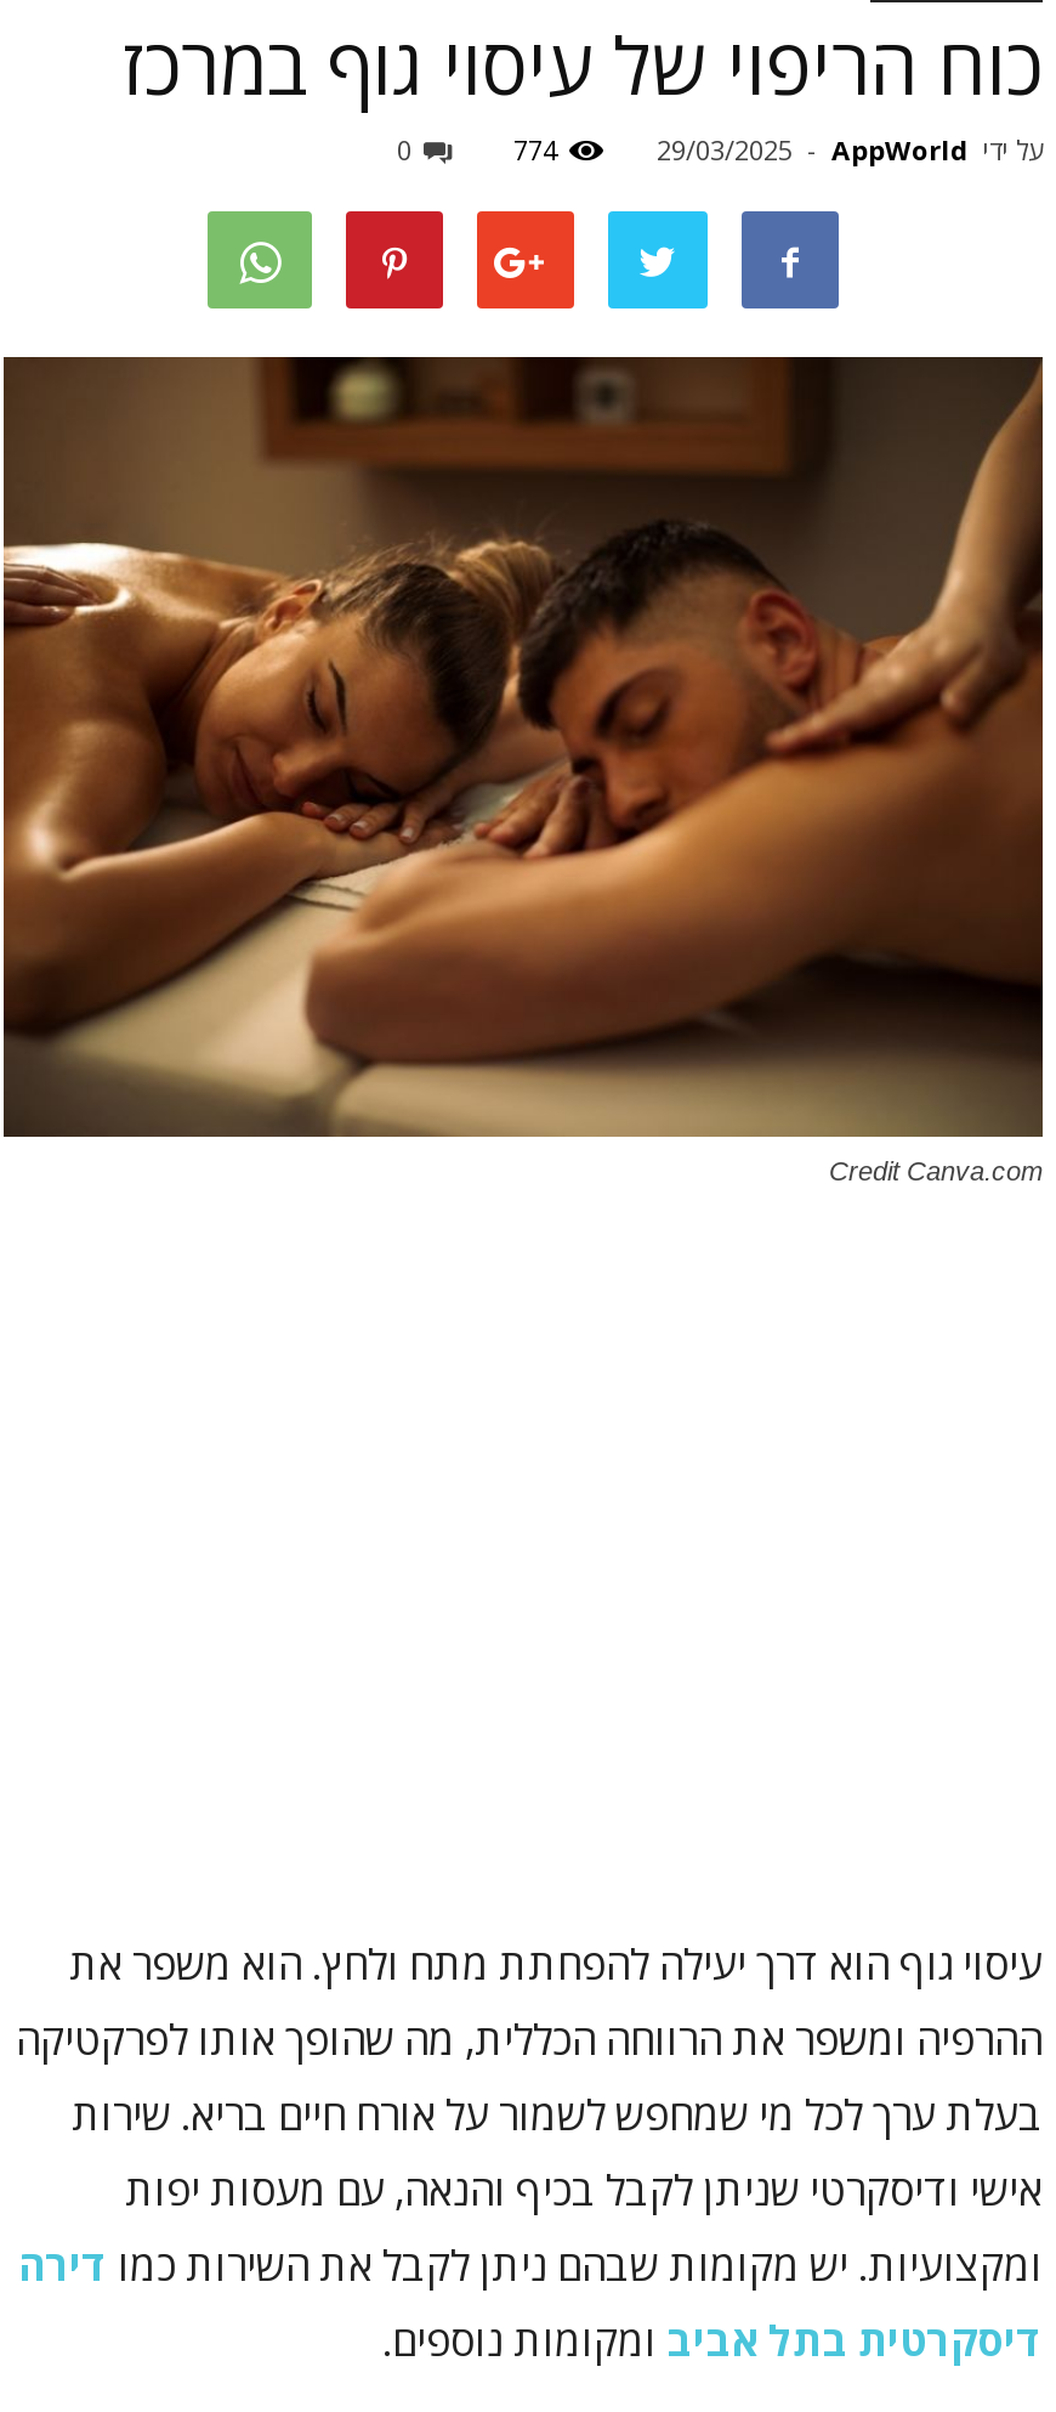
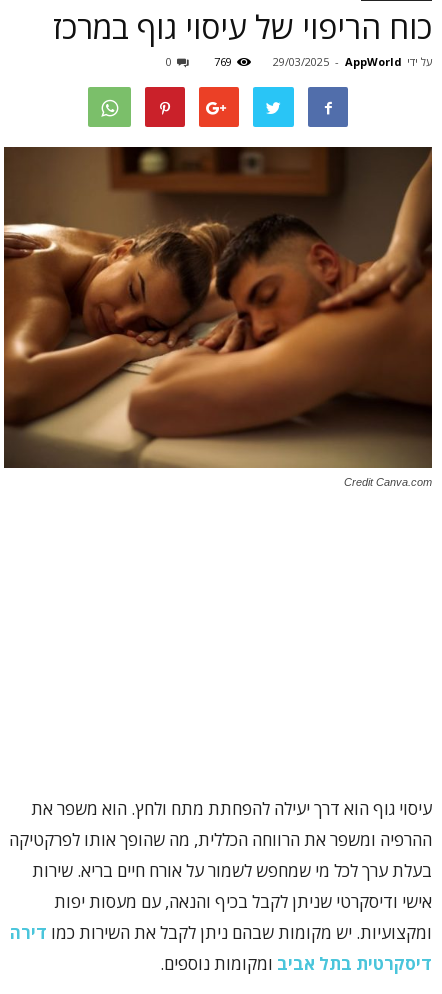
[513,131,557,168] 774 -> [214,54,232,69] 769

